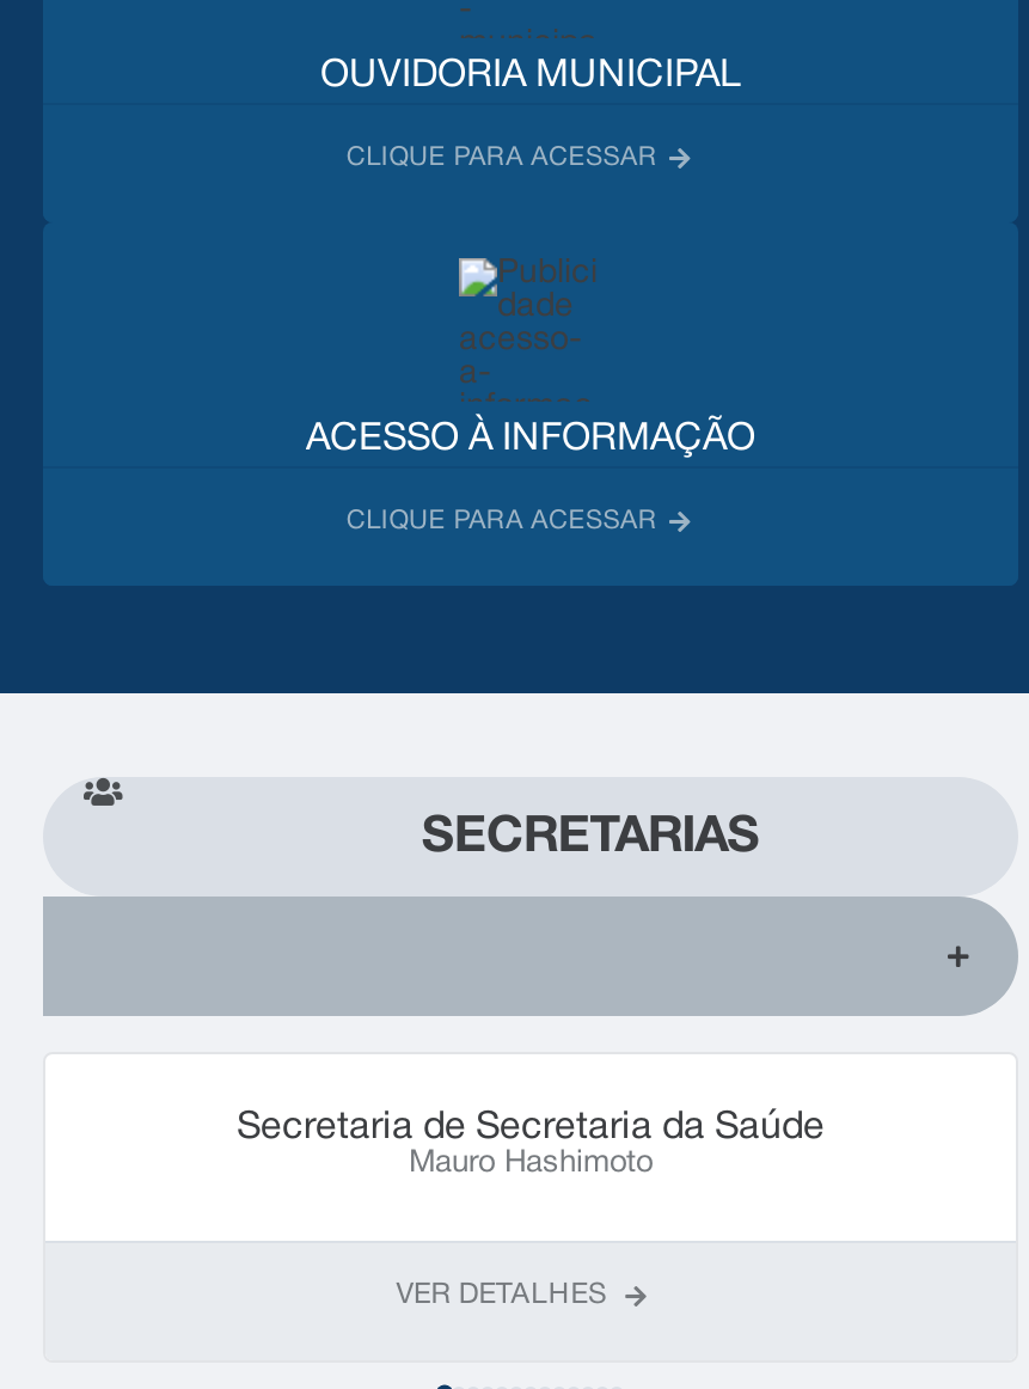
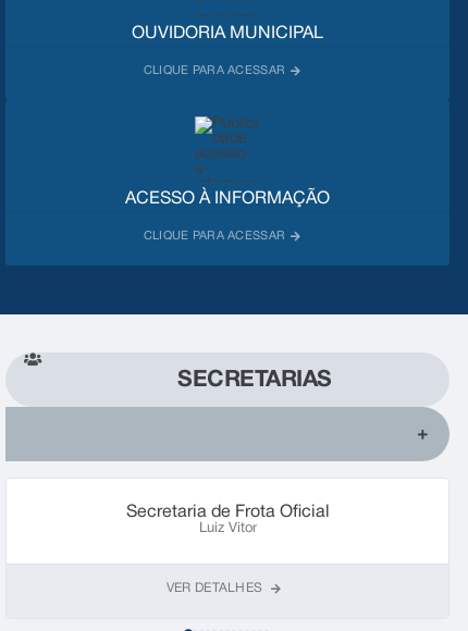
[237,1112,825,1179] Secretaria de Secretaria da Saúde | Mauro Hashimoto -> [126,505,329,536] Secretaria de Frota Oficial | Luiz Vitor

